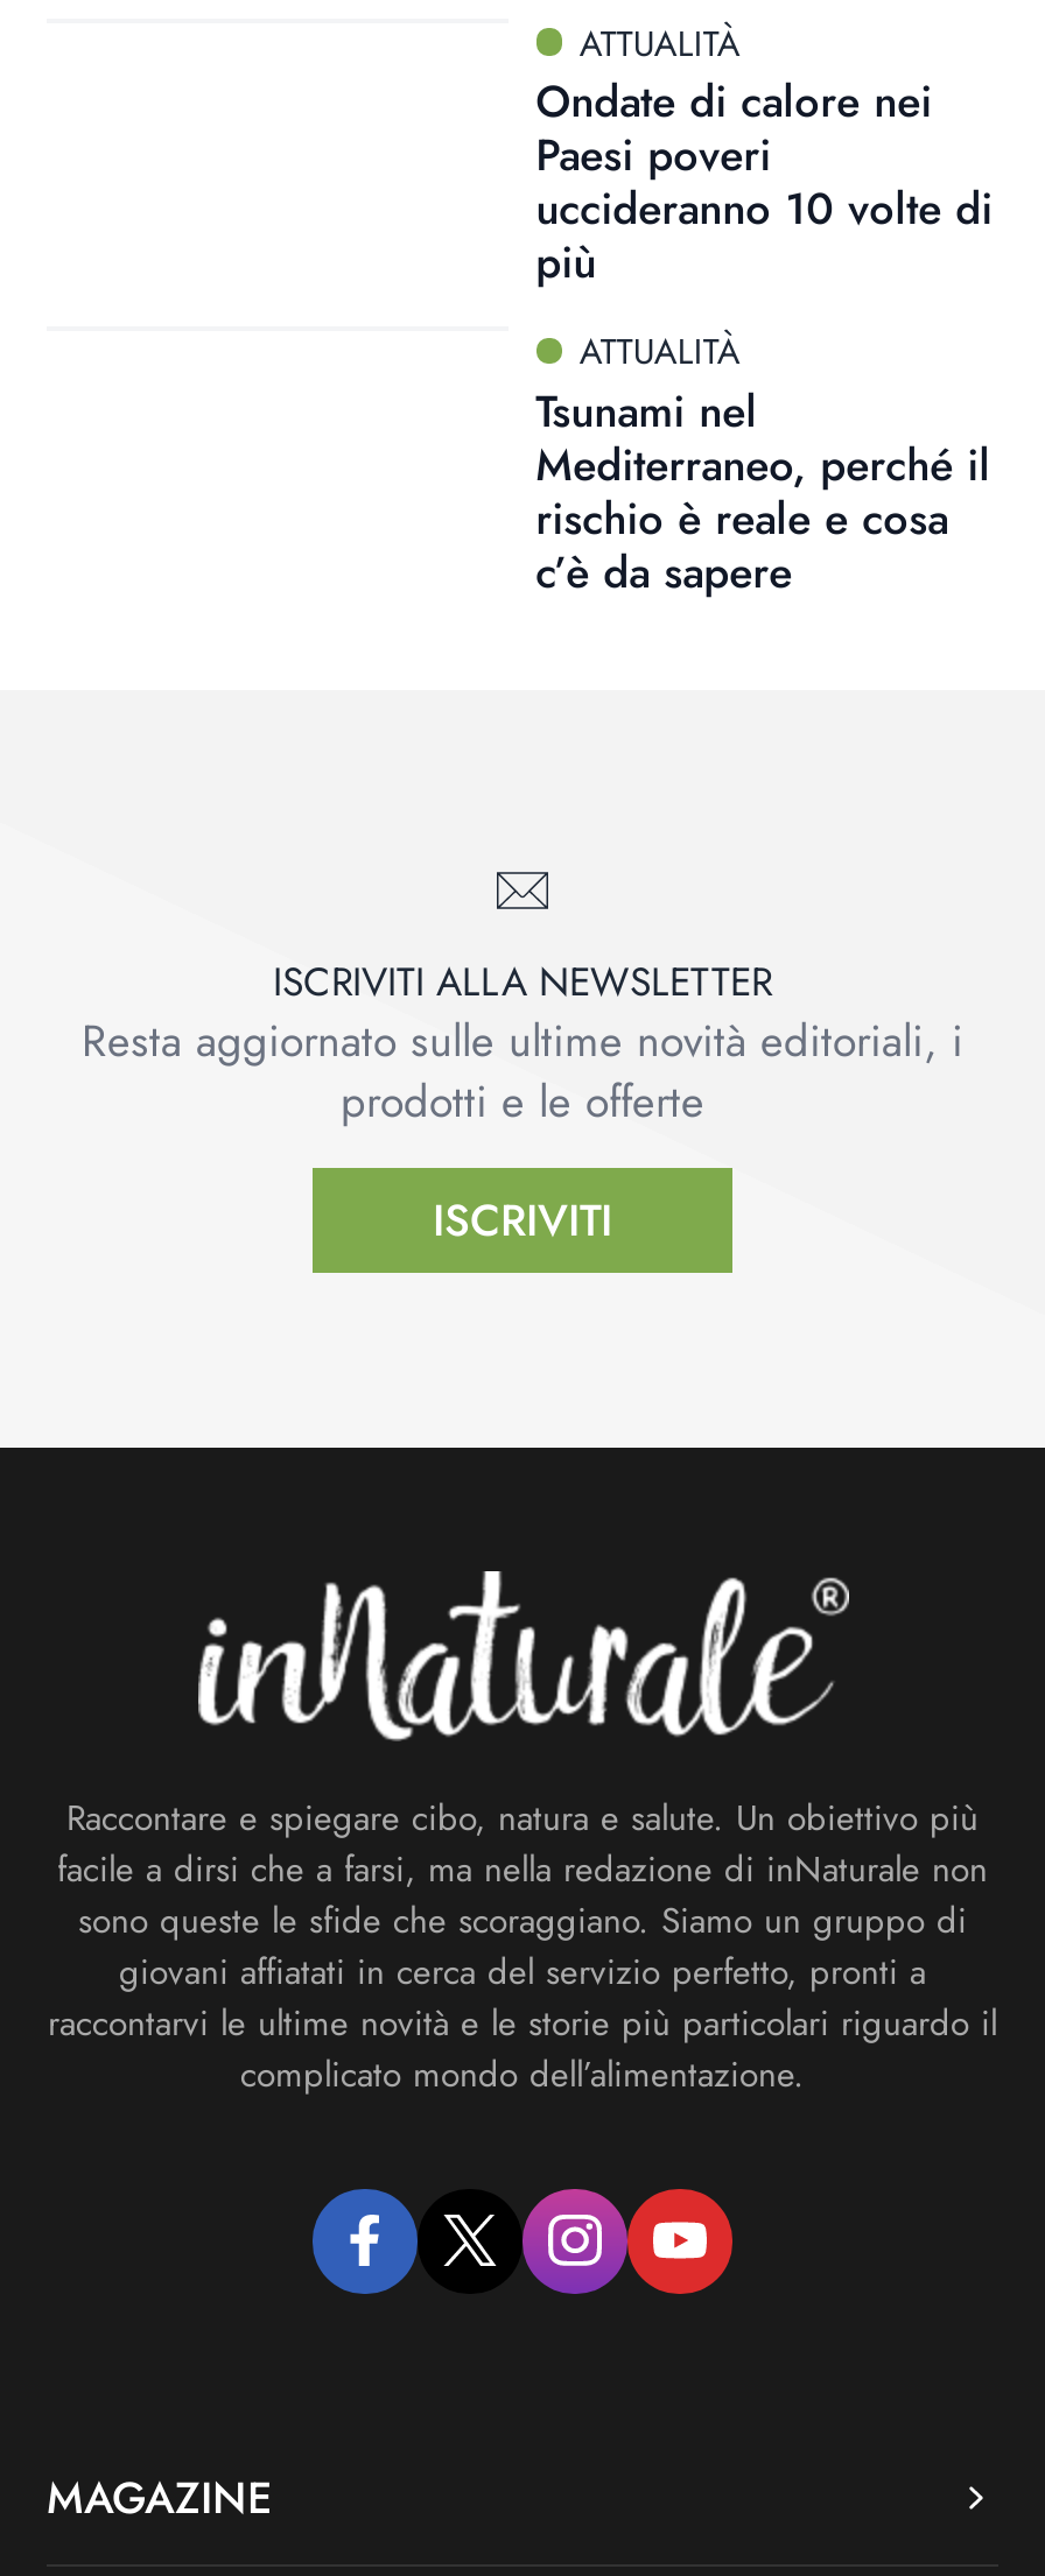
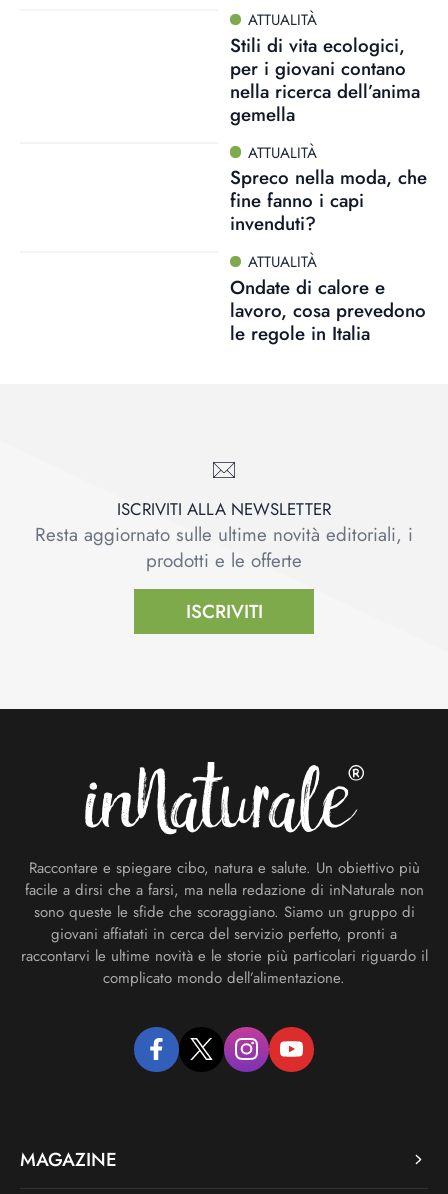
[536,71,993,295] Ondate di calore nei | Paesi poveri | uccideranno 10 volte di | più -> [230,31,420,127] Stili di vita ecologici, | per i giovani contano | nella ricerca dell’anima | gemella
[536,380,990,604] Tsunami nel | Mediterraneo, perché il | rischio è reale e cosa | c’è da sapere -> [230,164,427,347] Spreco nella moda, che | fine fanno i capi | invenduti? | ATTUALITÀ | Ondate di calore e | lavoro, cosa prevedono | le regole in Italia

